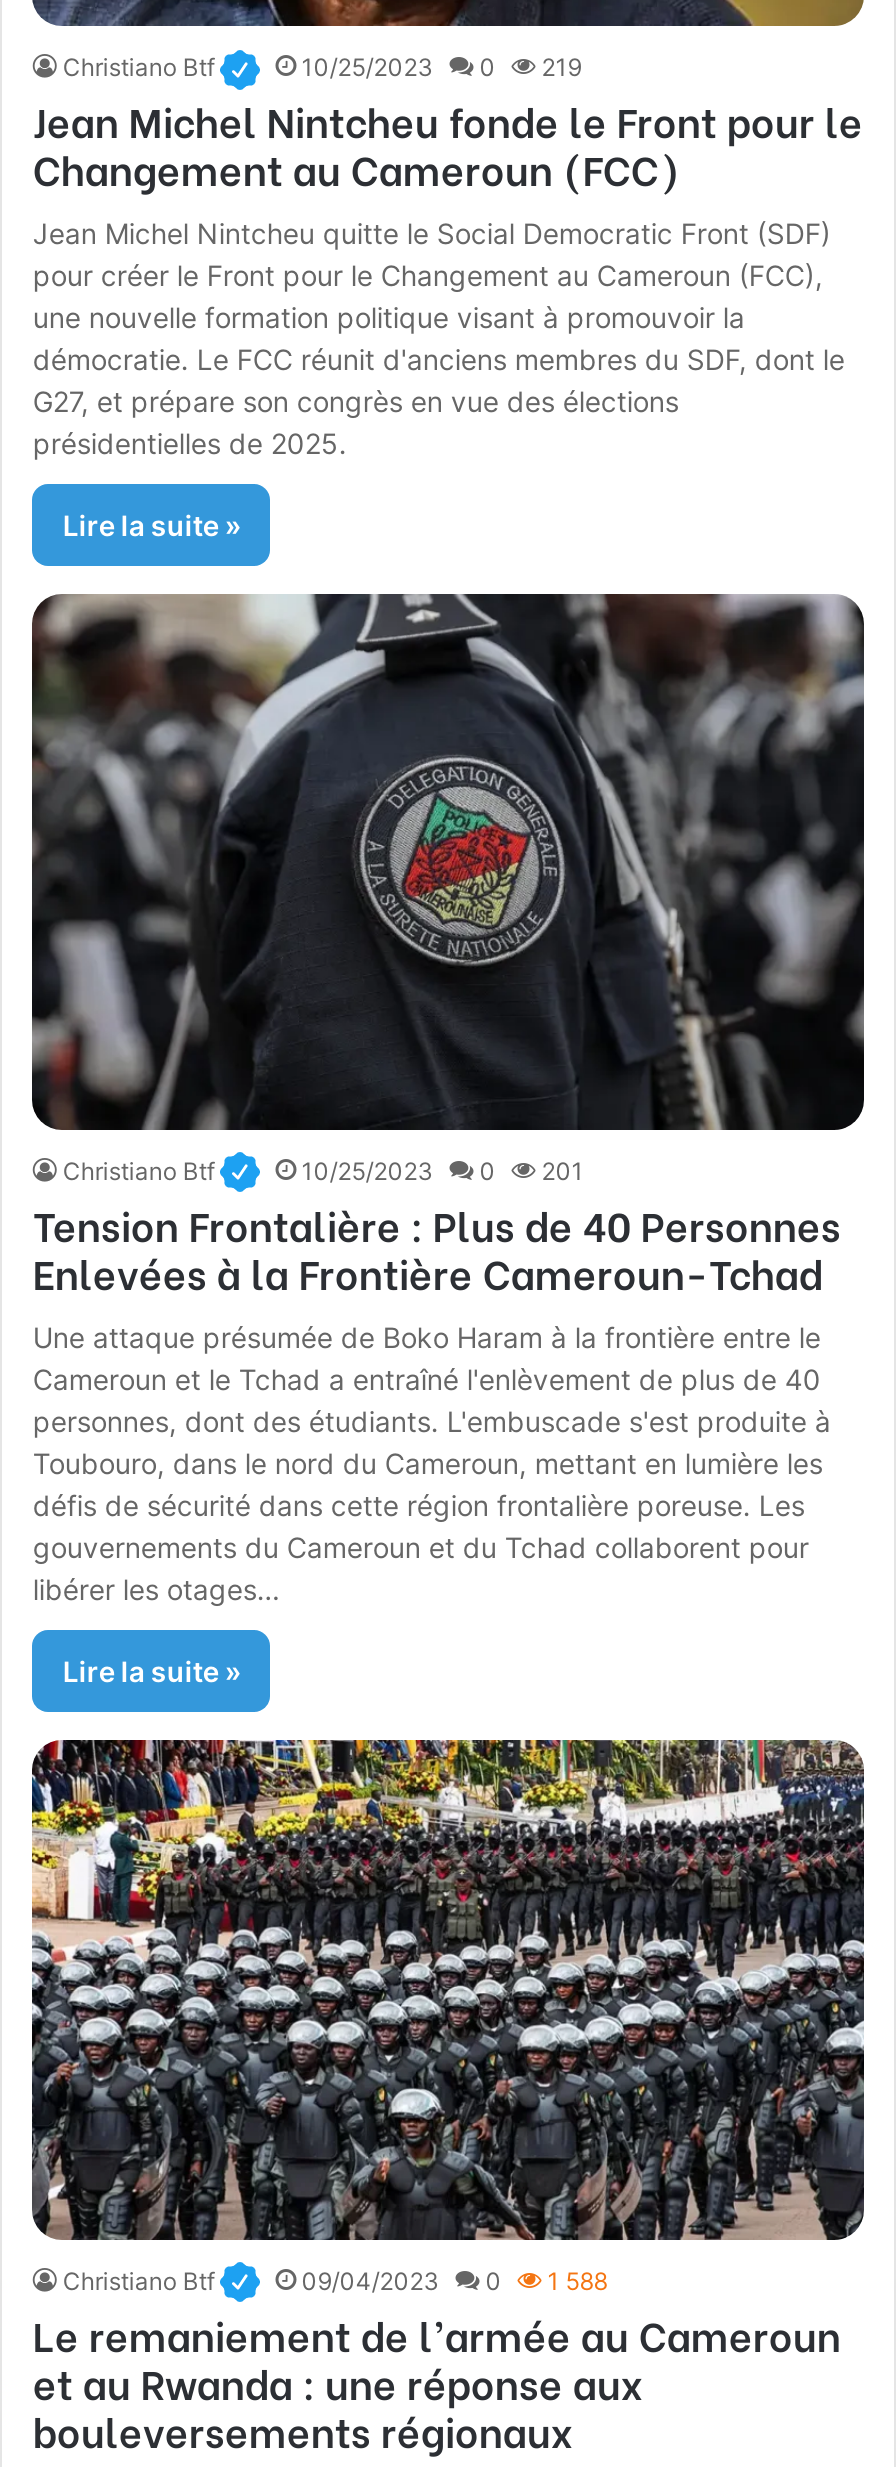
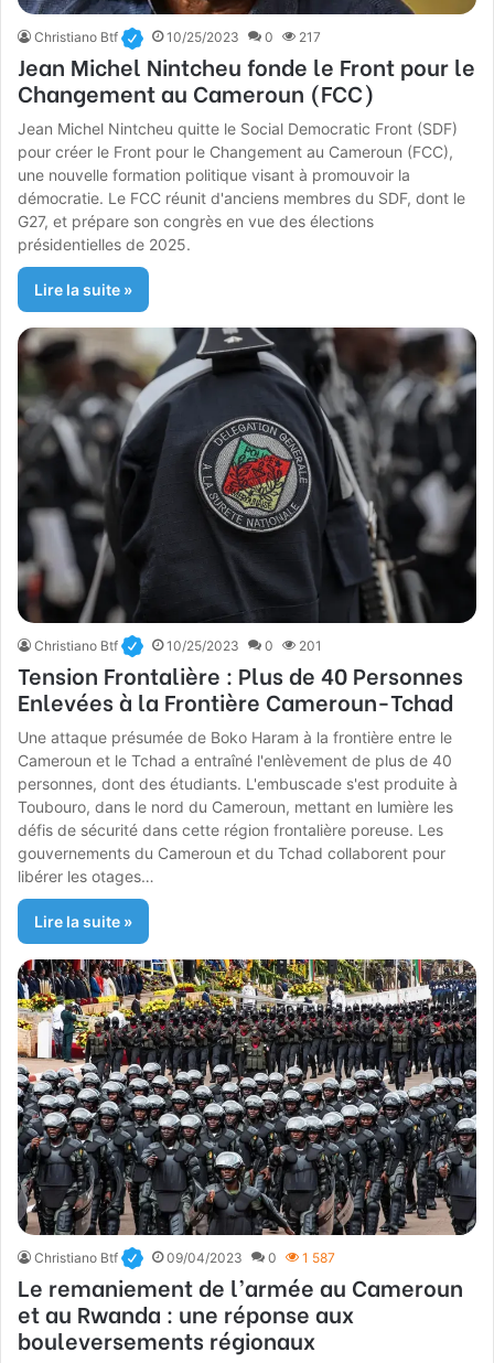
[301,53,581,83] 10/25/2023 0 219 -> [166,29,321,46] 10/25/2023 0 217
[301,2266,607,2296] 09/04/2023 0 1 588 -> [166,1249,335,1266] 09/04/2023 0 1 587

